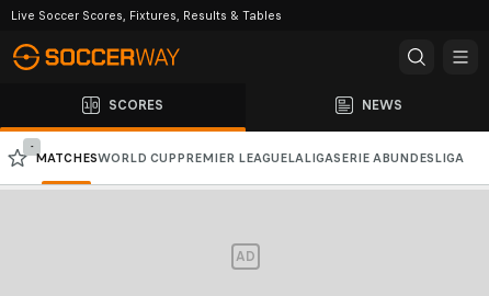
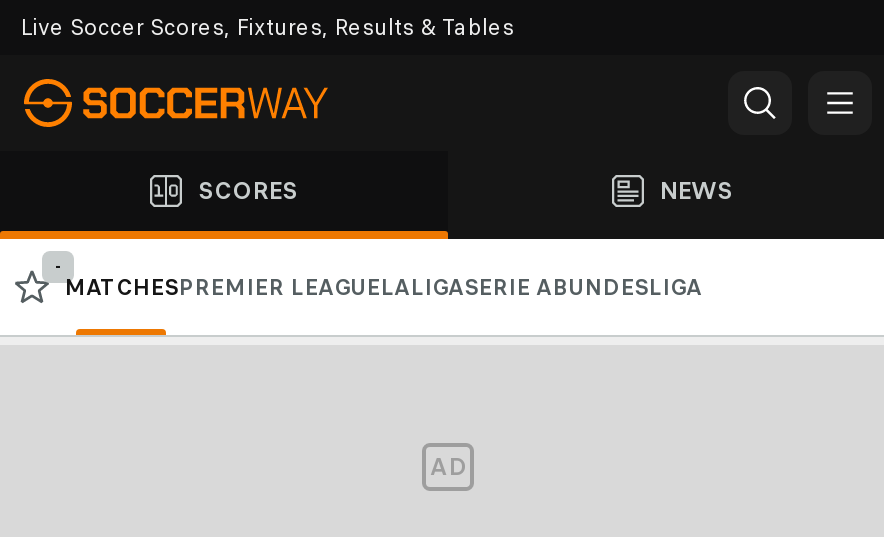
[35,150,464,166] MATCHESWORLD CUP PREMIER LEAGUELALIGASERIE A BUNDESLIGA -> [64,273,702,301] MATCHESPREMIER LEAGUELALIGASERIE ABUNDESLIGA

